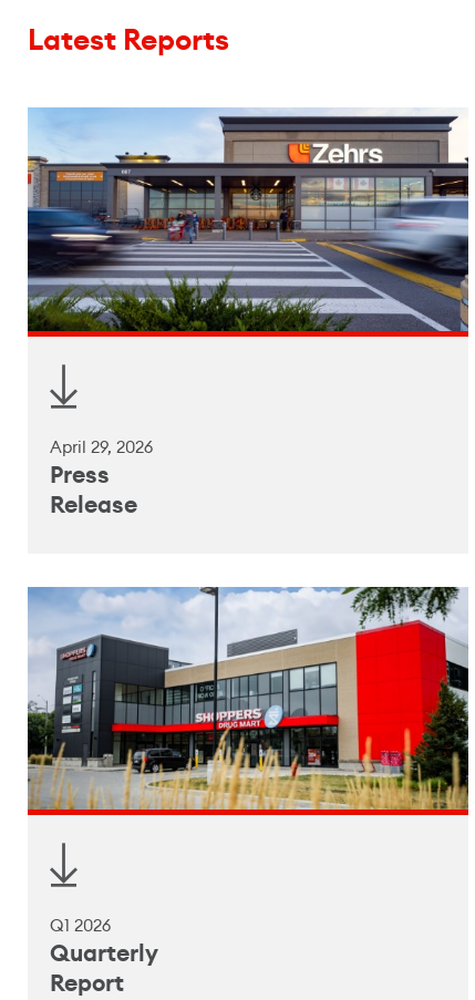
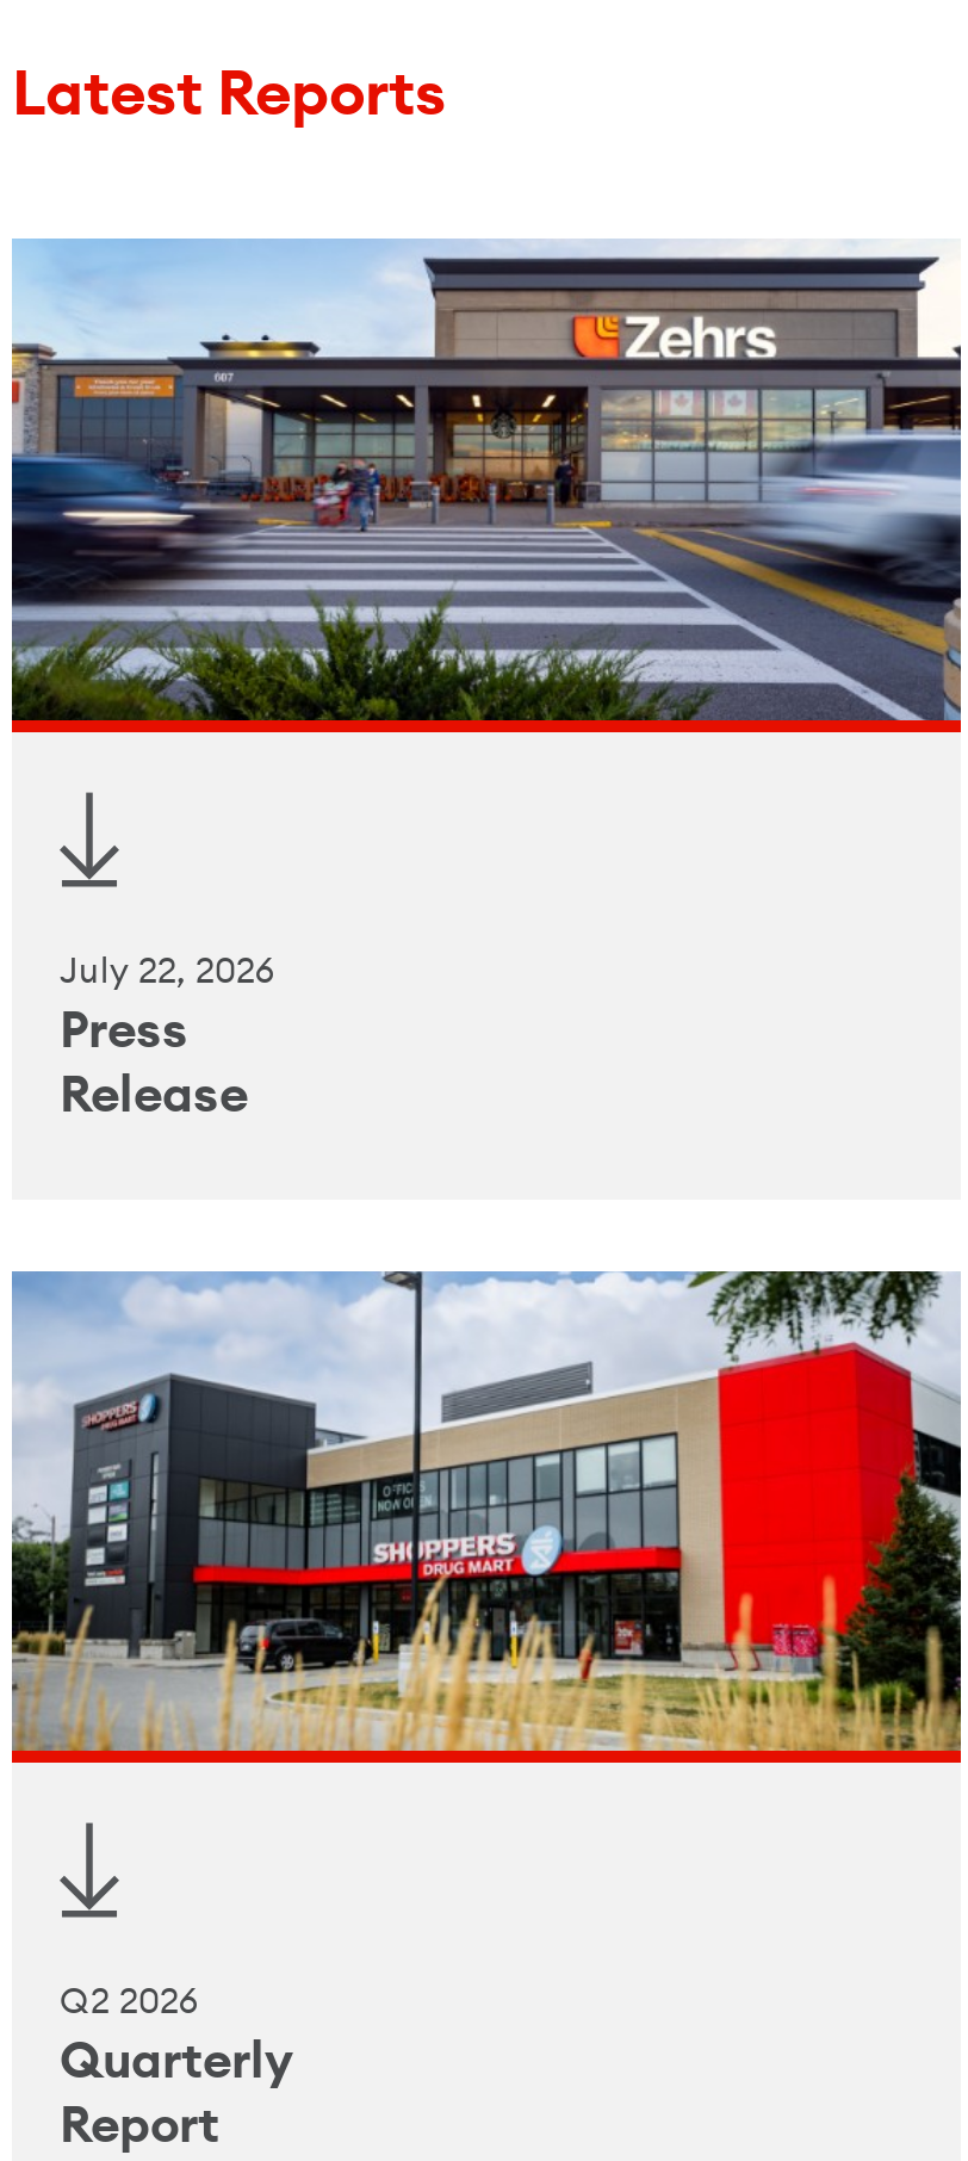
[50,436,153,457] April 29, 2026 -> [60,946,274,991] July 22, 2026
[50,915,111,936] Q1 2026 -> [60,1978,198,2023] Q2 2026

